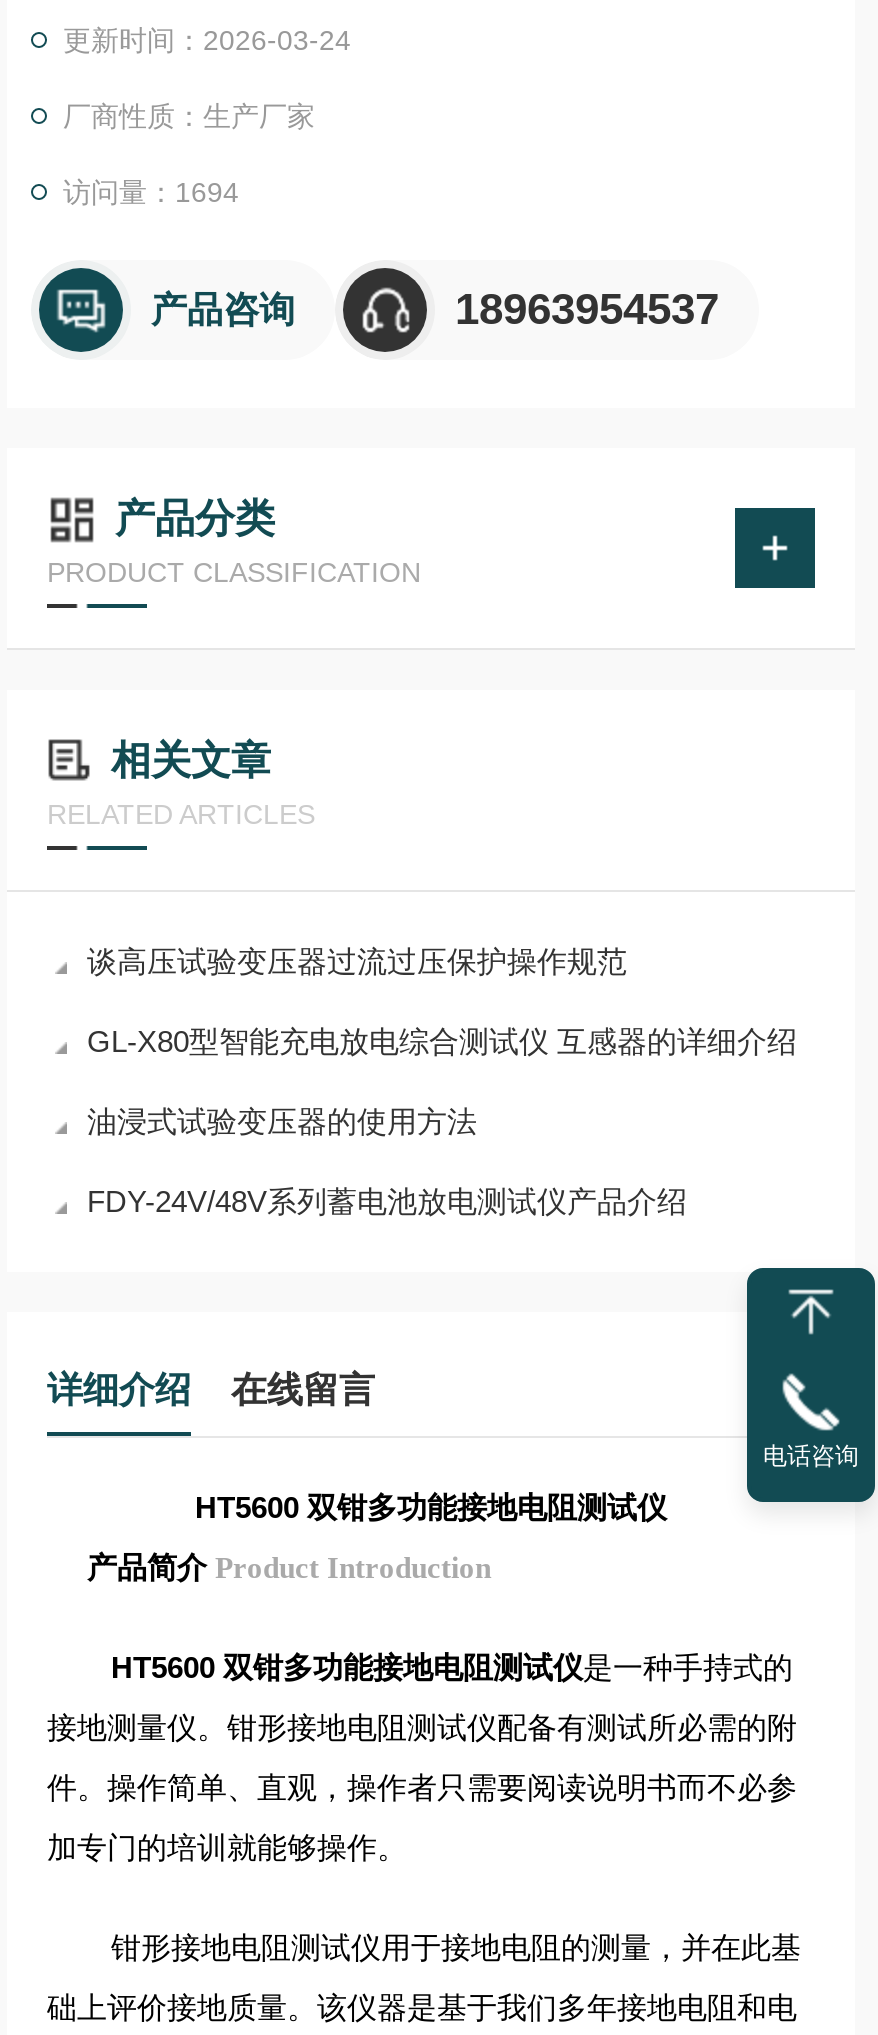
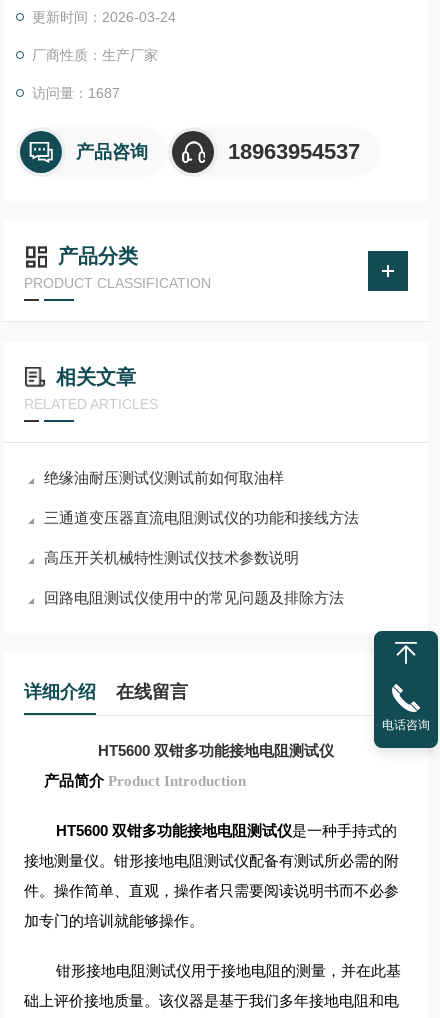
[63,176,239,208] 访问量：1694 -> [32,85,120,101] 访问量：1687
[87,944,627,978] 谈高压试验变压器过流过压保护操作规范 -> [44,469,284,486] 绝缘油耐压测试仪测试前如何取油样
[87,1024,797,1058] GL-X80型智能充电放电综合测试仪 互感器的详细介绍 -> [44,509,359,526] 三通道变压器直流电阻测试仪的功能和接线方法
[87,1104,477,1138] 油浸式试验变压器的使用方法 -> [44,549,299,566] 高压开关机械特性测试仪技术参数说明
[87,1184,687,1218] FDY-24V/48V系列蓄电池放电测试仪产品介绍 -> [44,589,344,606] 回路电阻测试仪使用中的常见问题及排除方法

